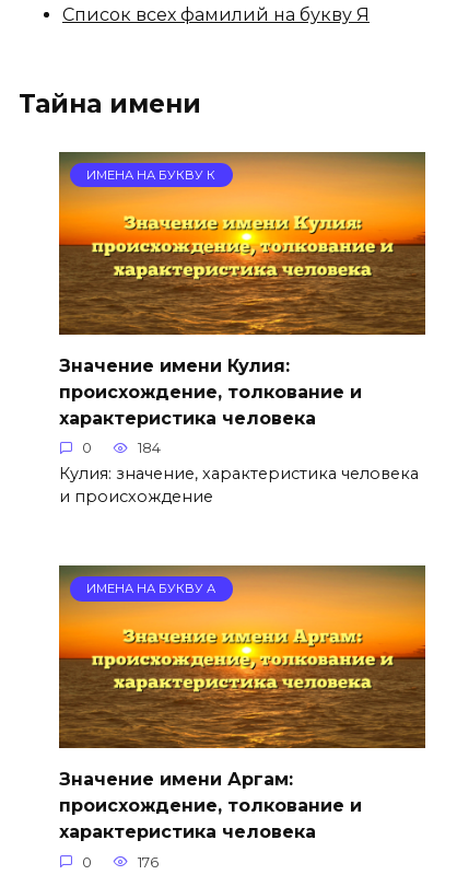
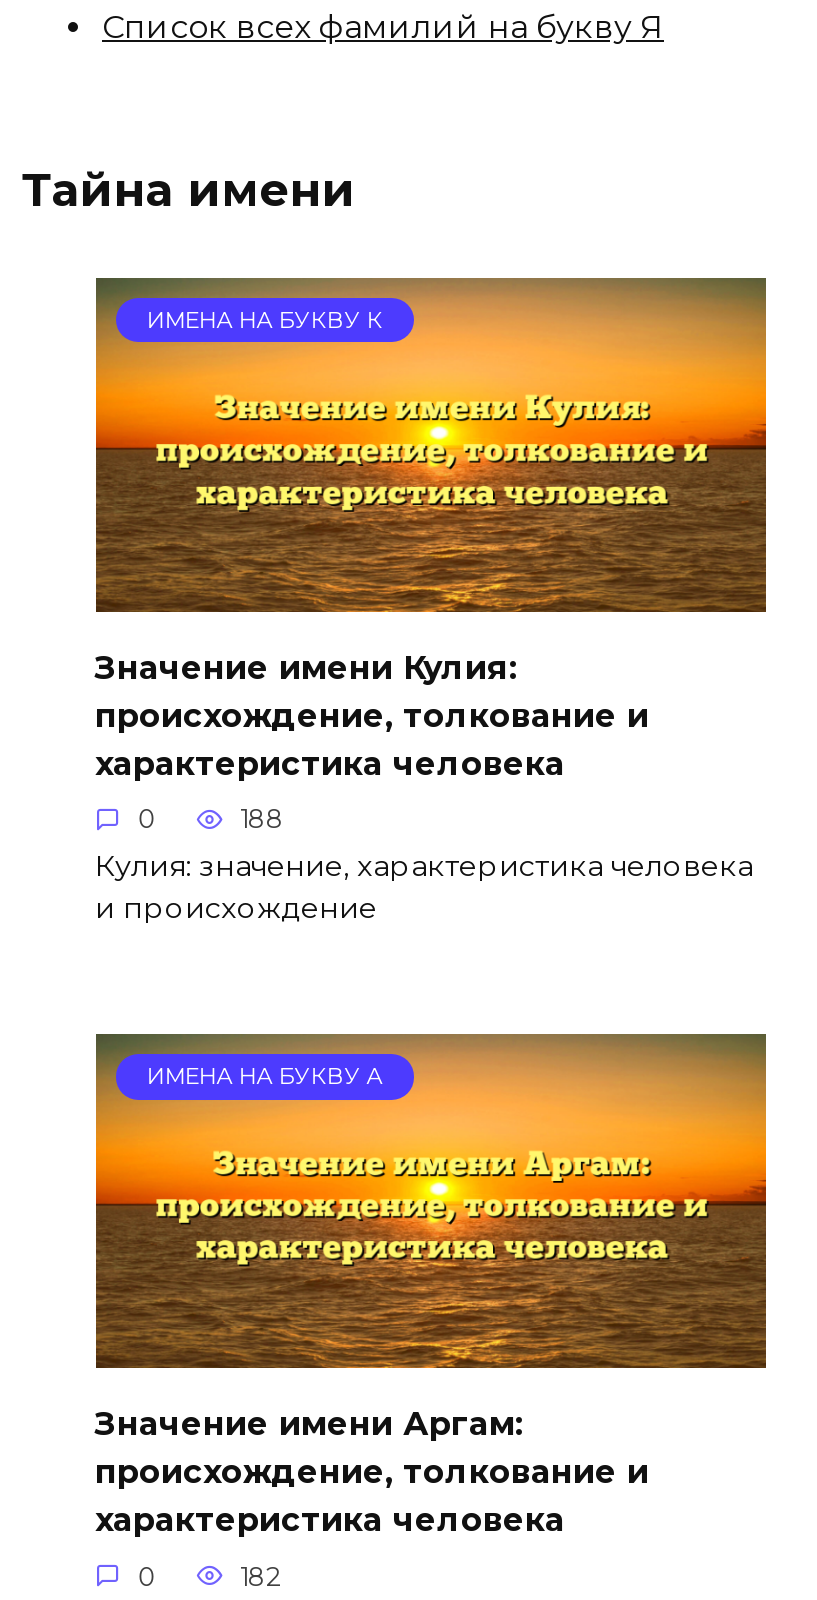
[138,440,161,457] 184 -> [240,805,284,835] 188
[138,854,159,870] 176 -> [240,1561,280,1591] 182

